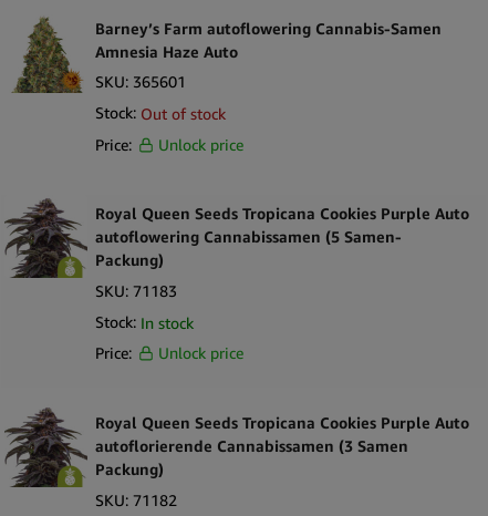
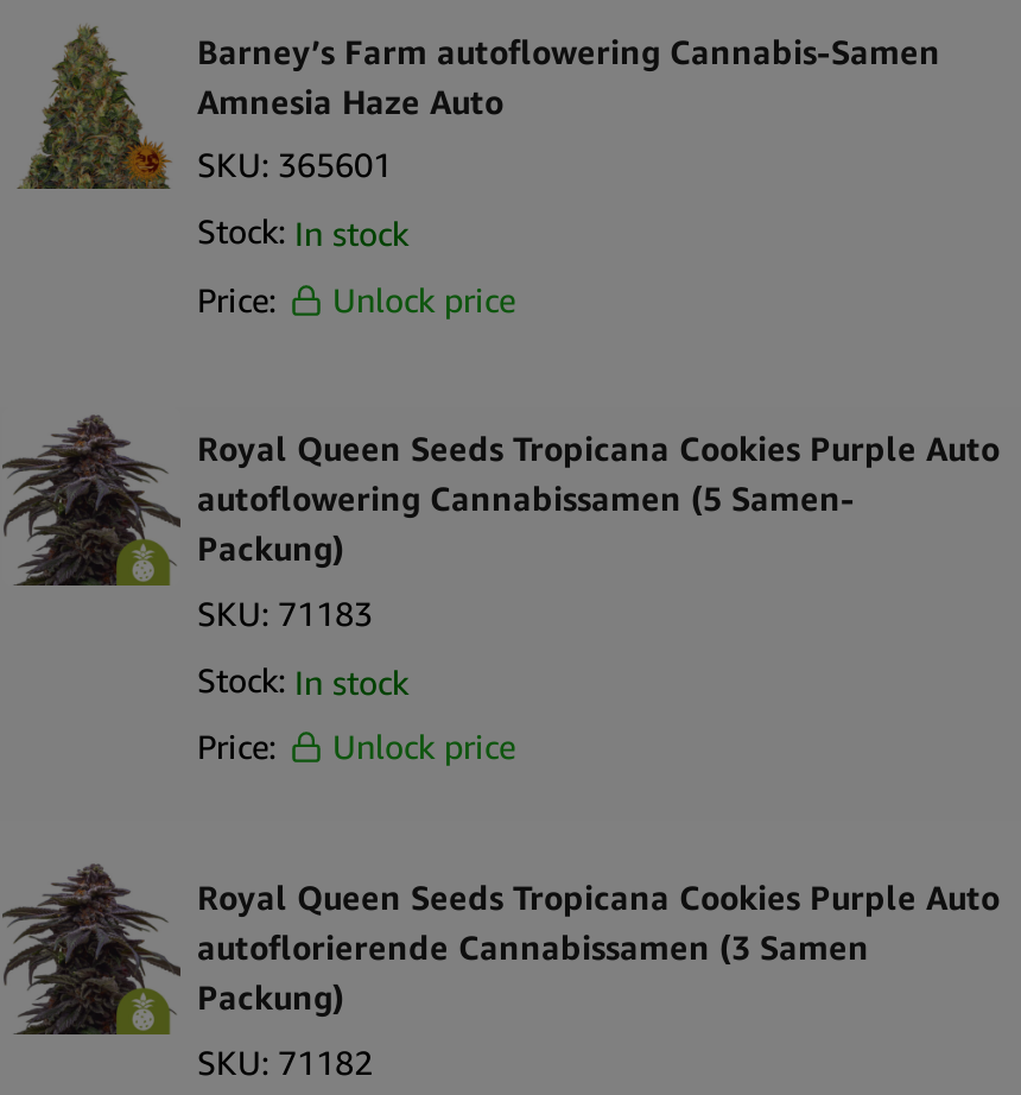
[95,103,226,123] Stock: Out of stock -> [197,211,408,253] Stock: In stock

